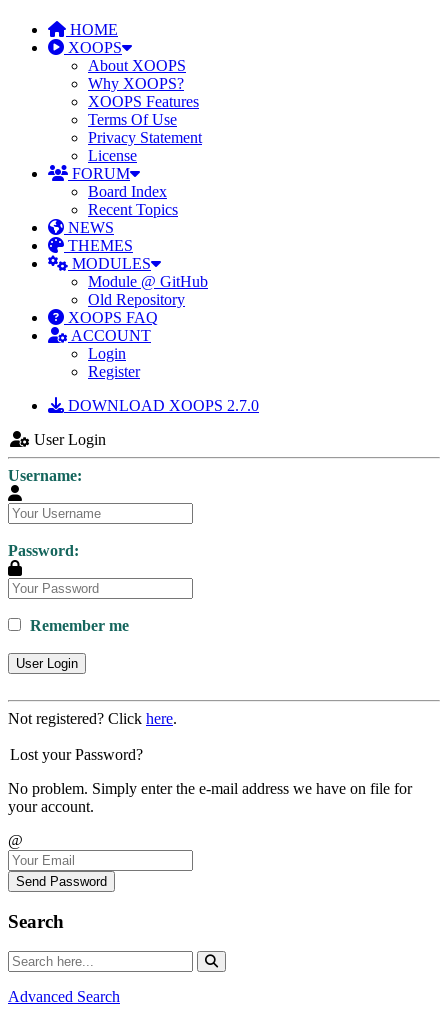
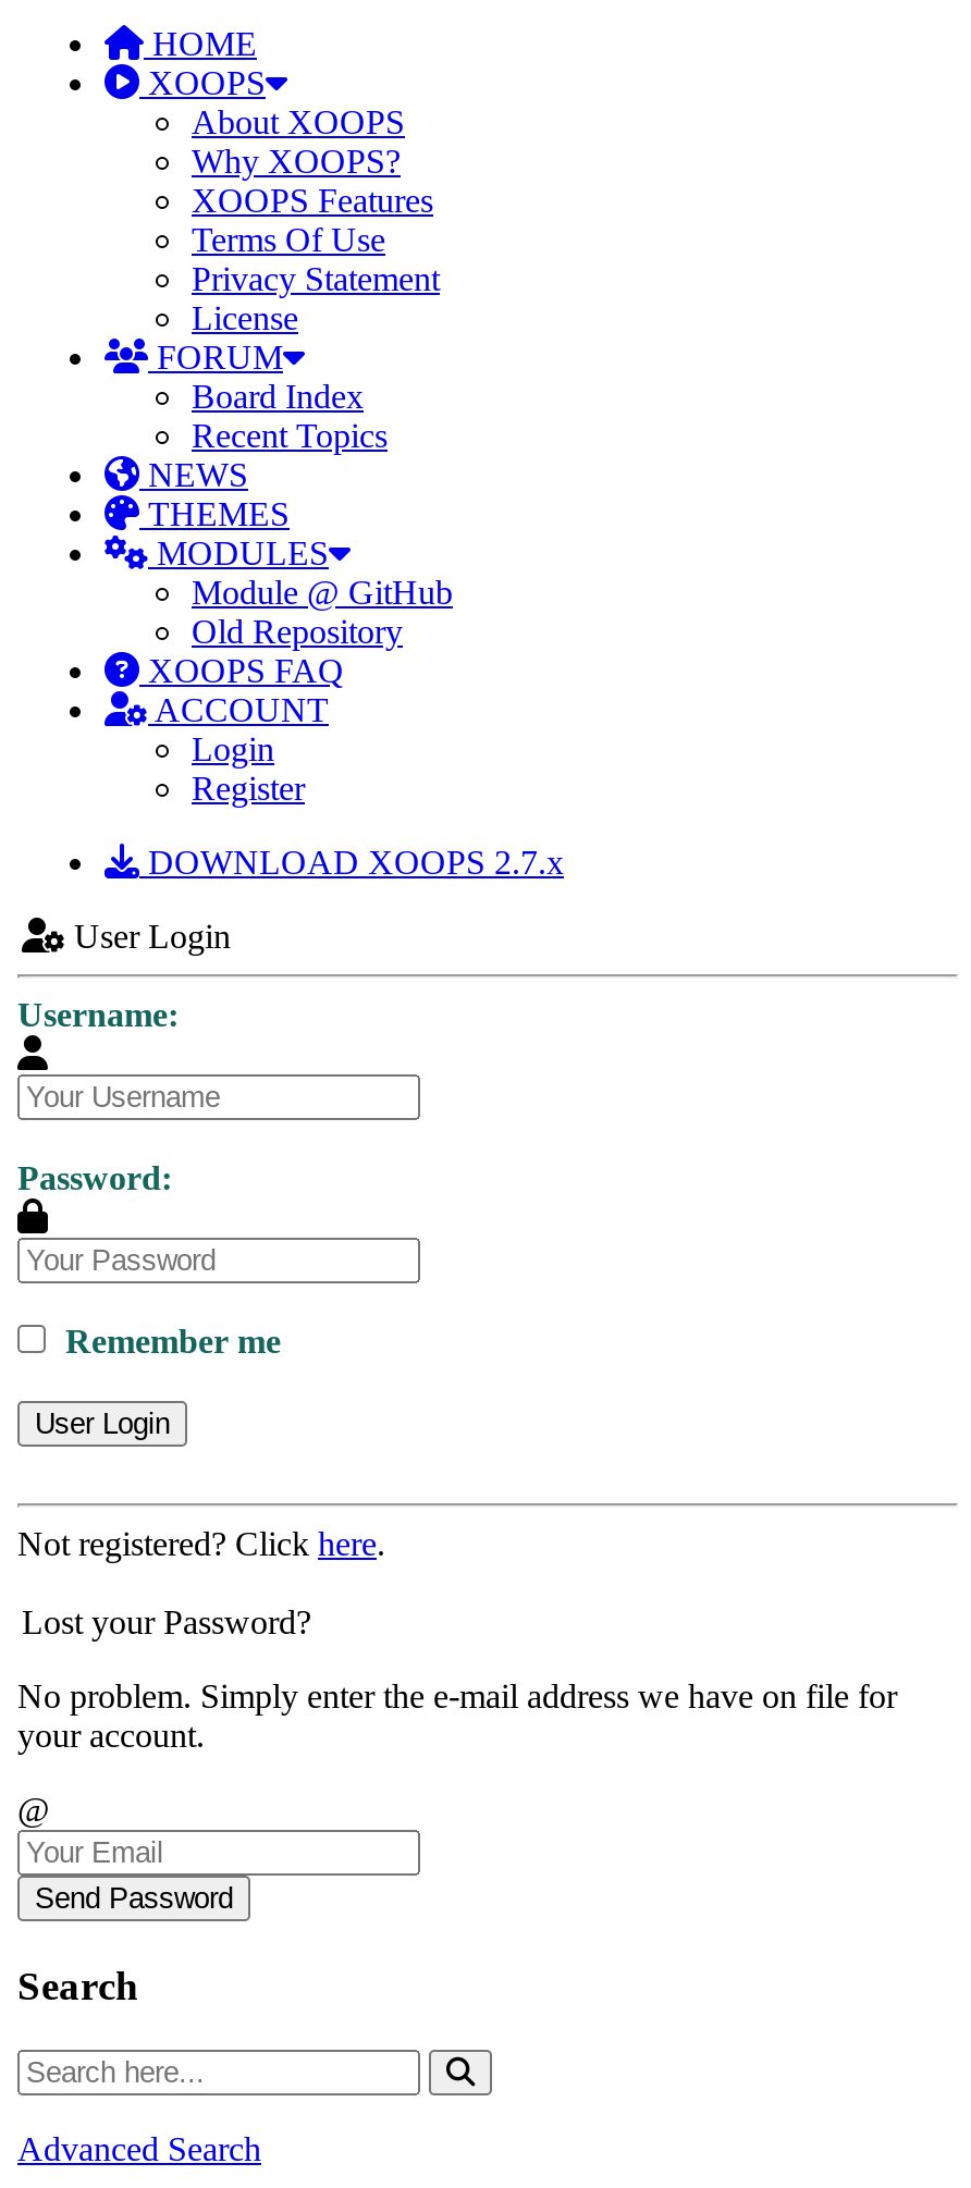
[64,397,259,414] DOWNLOAD XOOPS 2.7.0 -> [139,844,564,881] DOWNLOAD XOOPS 2.7.x

